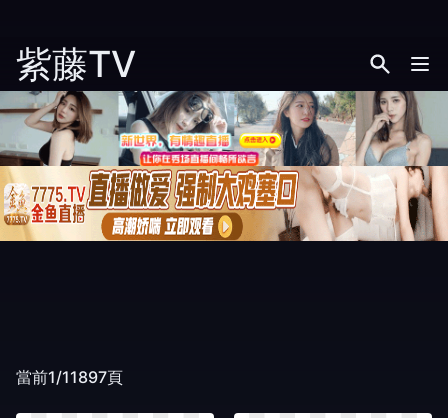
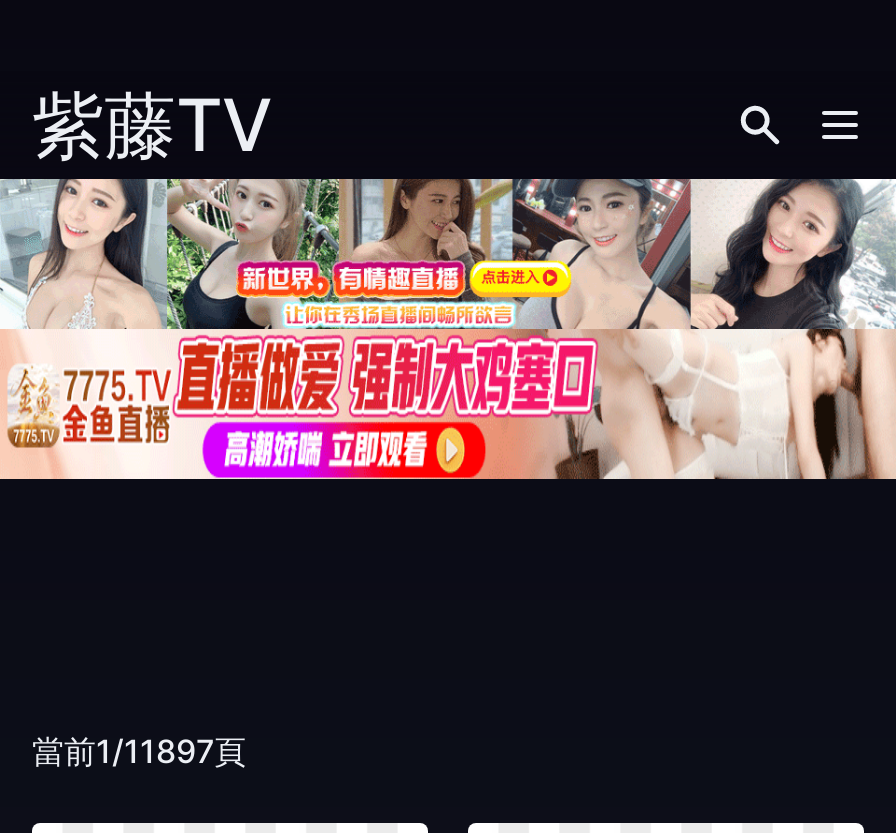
[3,90,445,242] [image] -> [6,177,890,481] [image]

